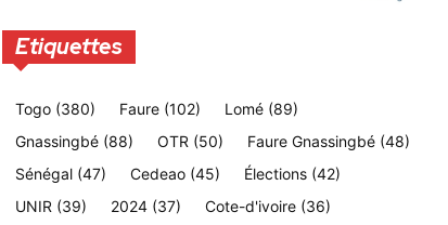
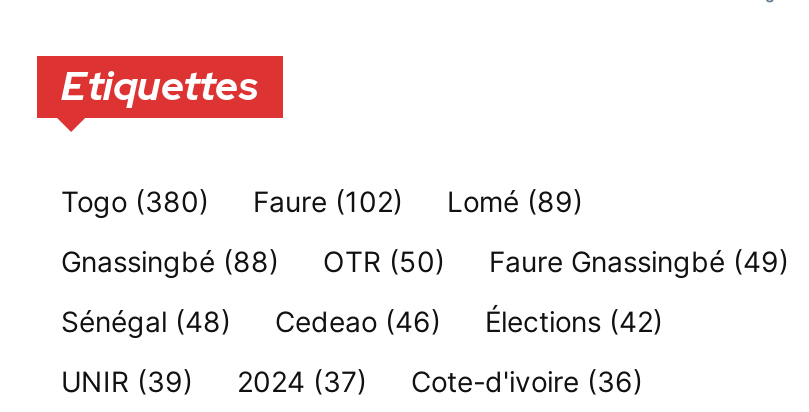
[247,132,410,151] Faure Gnassingbé (48) -> [489,244,789,278] Faure Gnassingbé (49)
[15,165,106,183] Sénégal (47) -> [61,304,231,338] Sénégal (48)
[130,165,220,183] Cedeao (45) -> [275,304,441,338] Cedeao (46)

